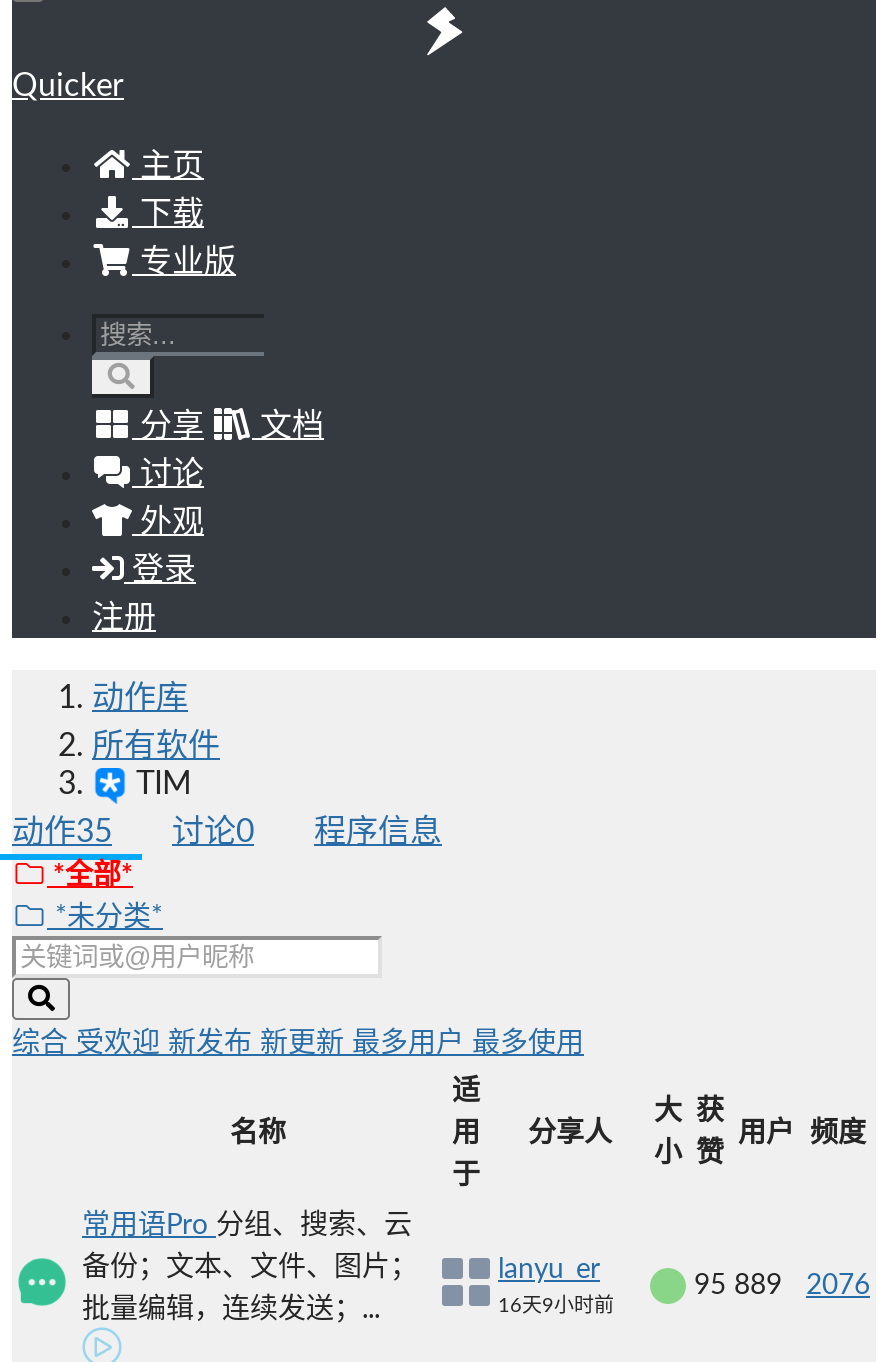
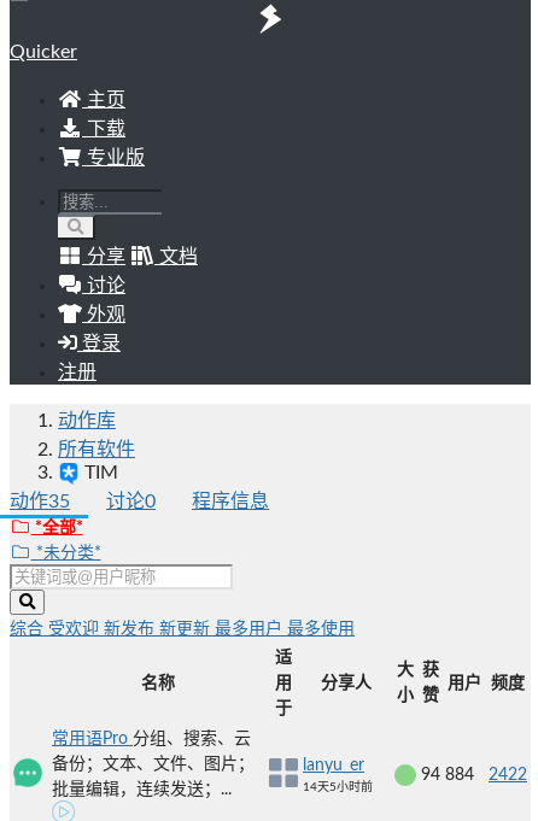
[694,1272,782,1300] 95 889 -> [421,767,474,784] 94 884
[806,1272,870,1300] 2076 -> [489,767,527,784] 2422
[498,1296,614,1316] 16天9小时前 -> [303,781,373,793] 14天5小时前

